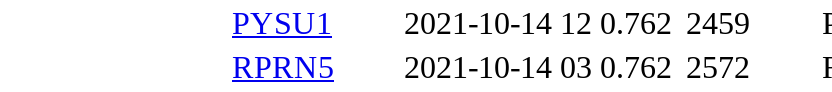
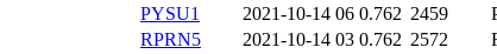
[404,7,750,41] 2021-10-14 12 0.762 2459 -> [243,4,448,24] 2021-10-14 06 0.762 2459

